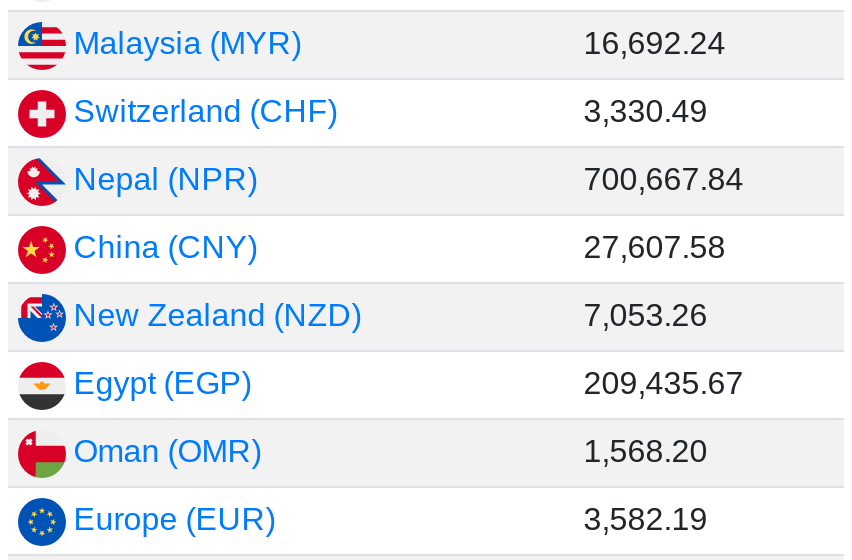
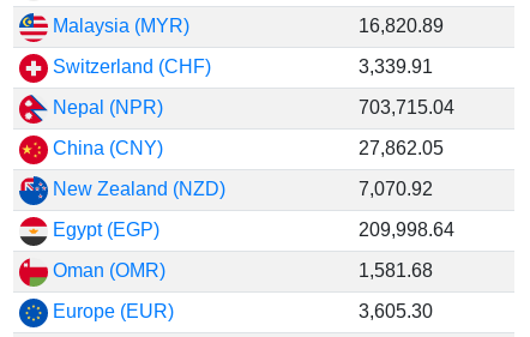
[584,26,726,60] 16,692.24 -> [358,16,443,36] 16,820.89
[584,94,708,128] 3,330.49 -> [358,56,433,77] 3,339.91
[584,162,744,196] 700,667.84 -> [358,97,454,118] 703,715.04
[584,230,726,264] 27,607.58 -> [358,138,443,158] 27,862.05
[584,298,708,332] 7,053.26 -> [358,179,433,199] 7,070.92
[584,366,744,400] 209,435.67 -> [358,219,454,240] 209,998.64
[584,434,708,468] 1,568.20 -> [358,260,433,281] 1,581.68
[584,502,708,536] 3,582.19 -> [358,301,433,321] 3,605.30

